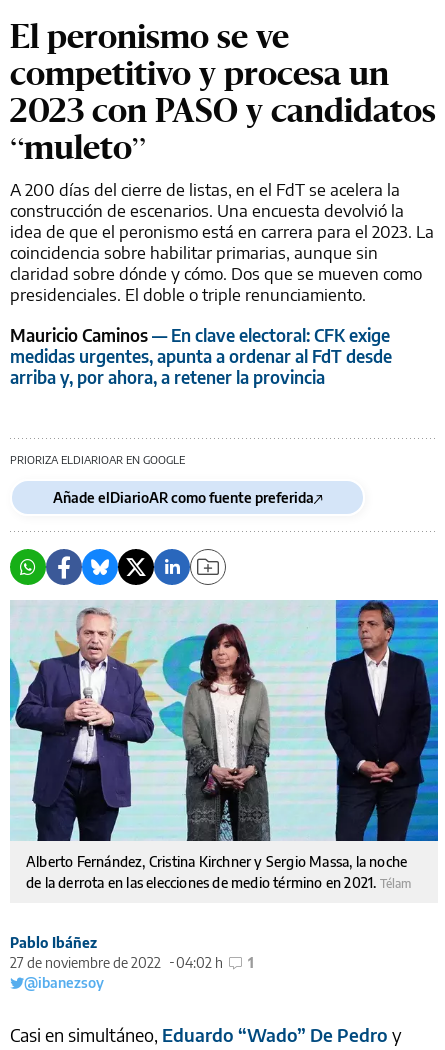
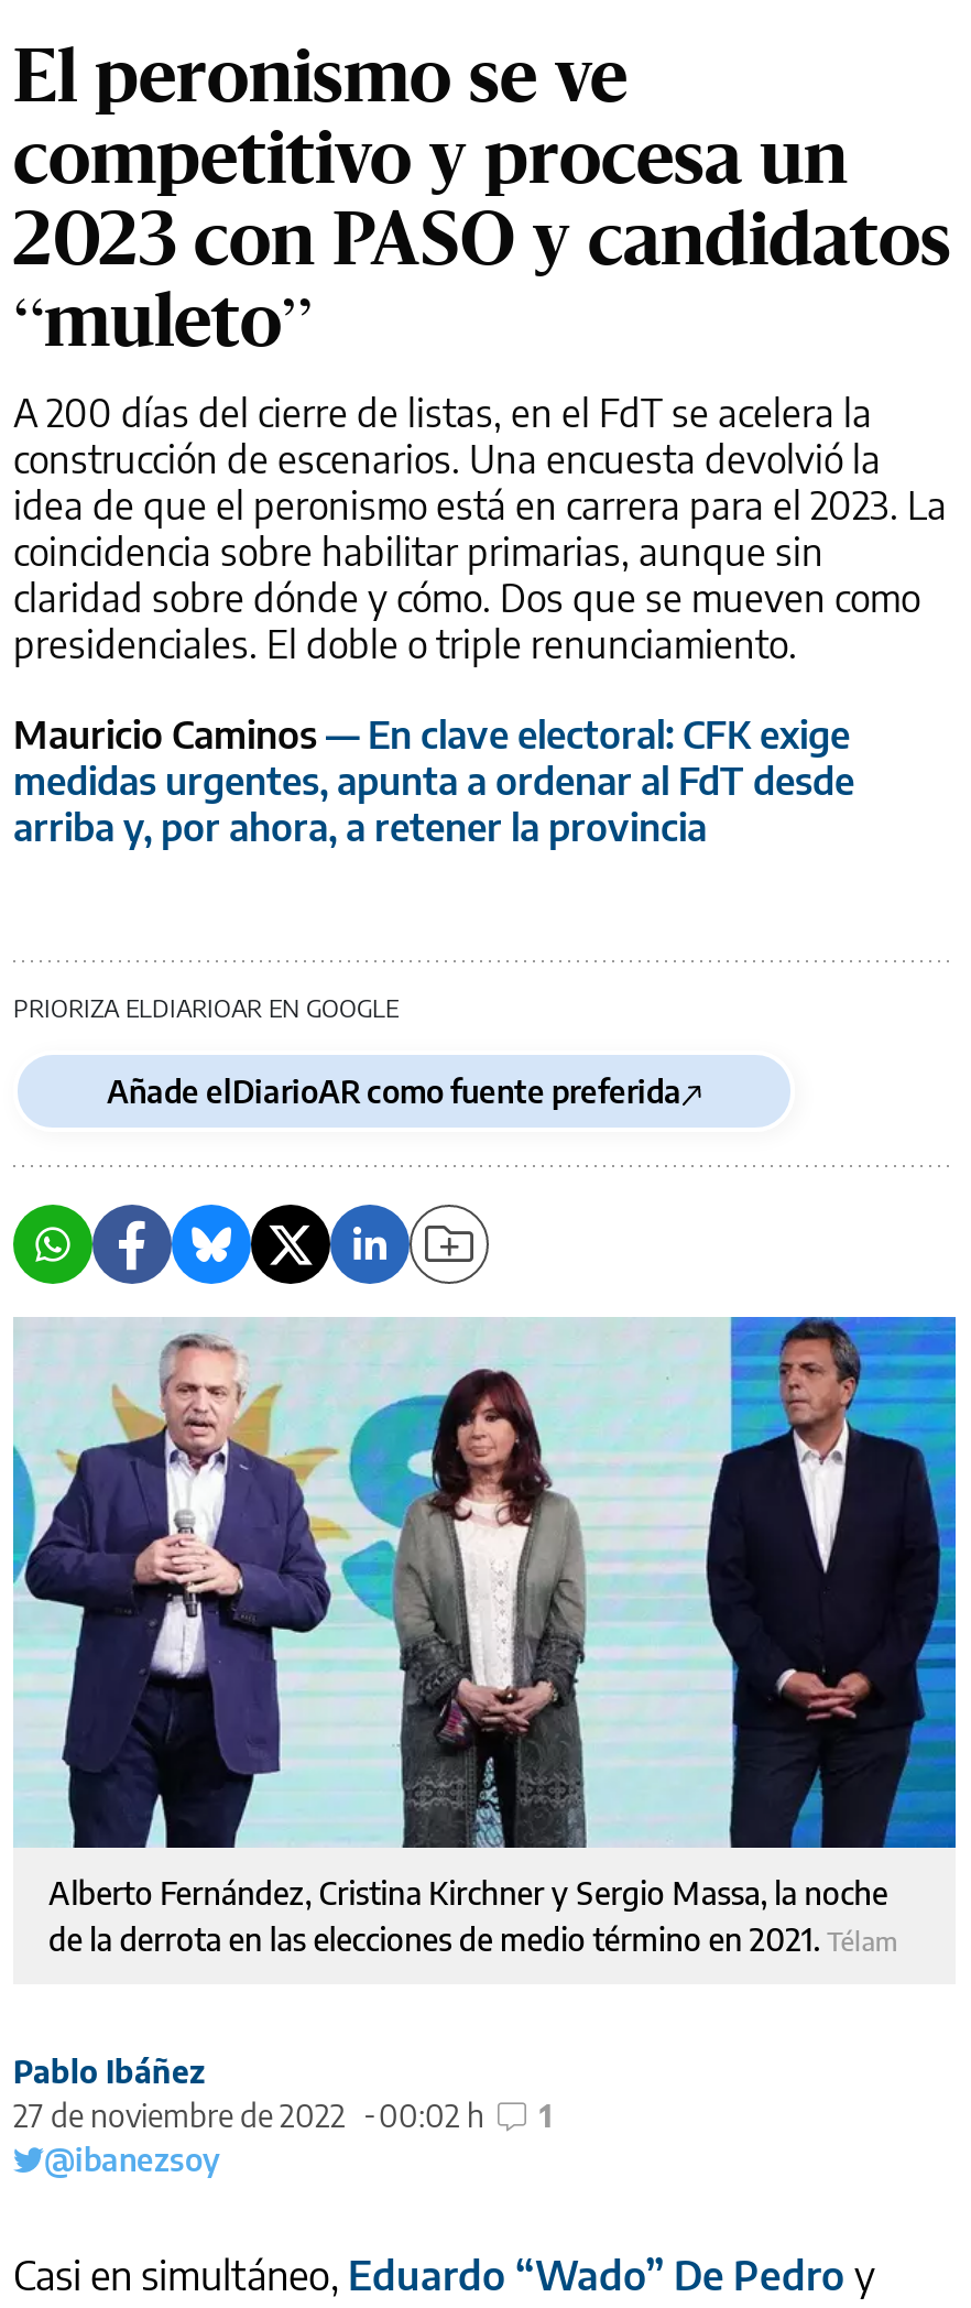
[10,954,254,971] 27 de noviembre de 2022 04:02 h 1 -> [13,2097,553,2134] 27 de noviembre de 2022 00:02 h 1

